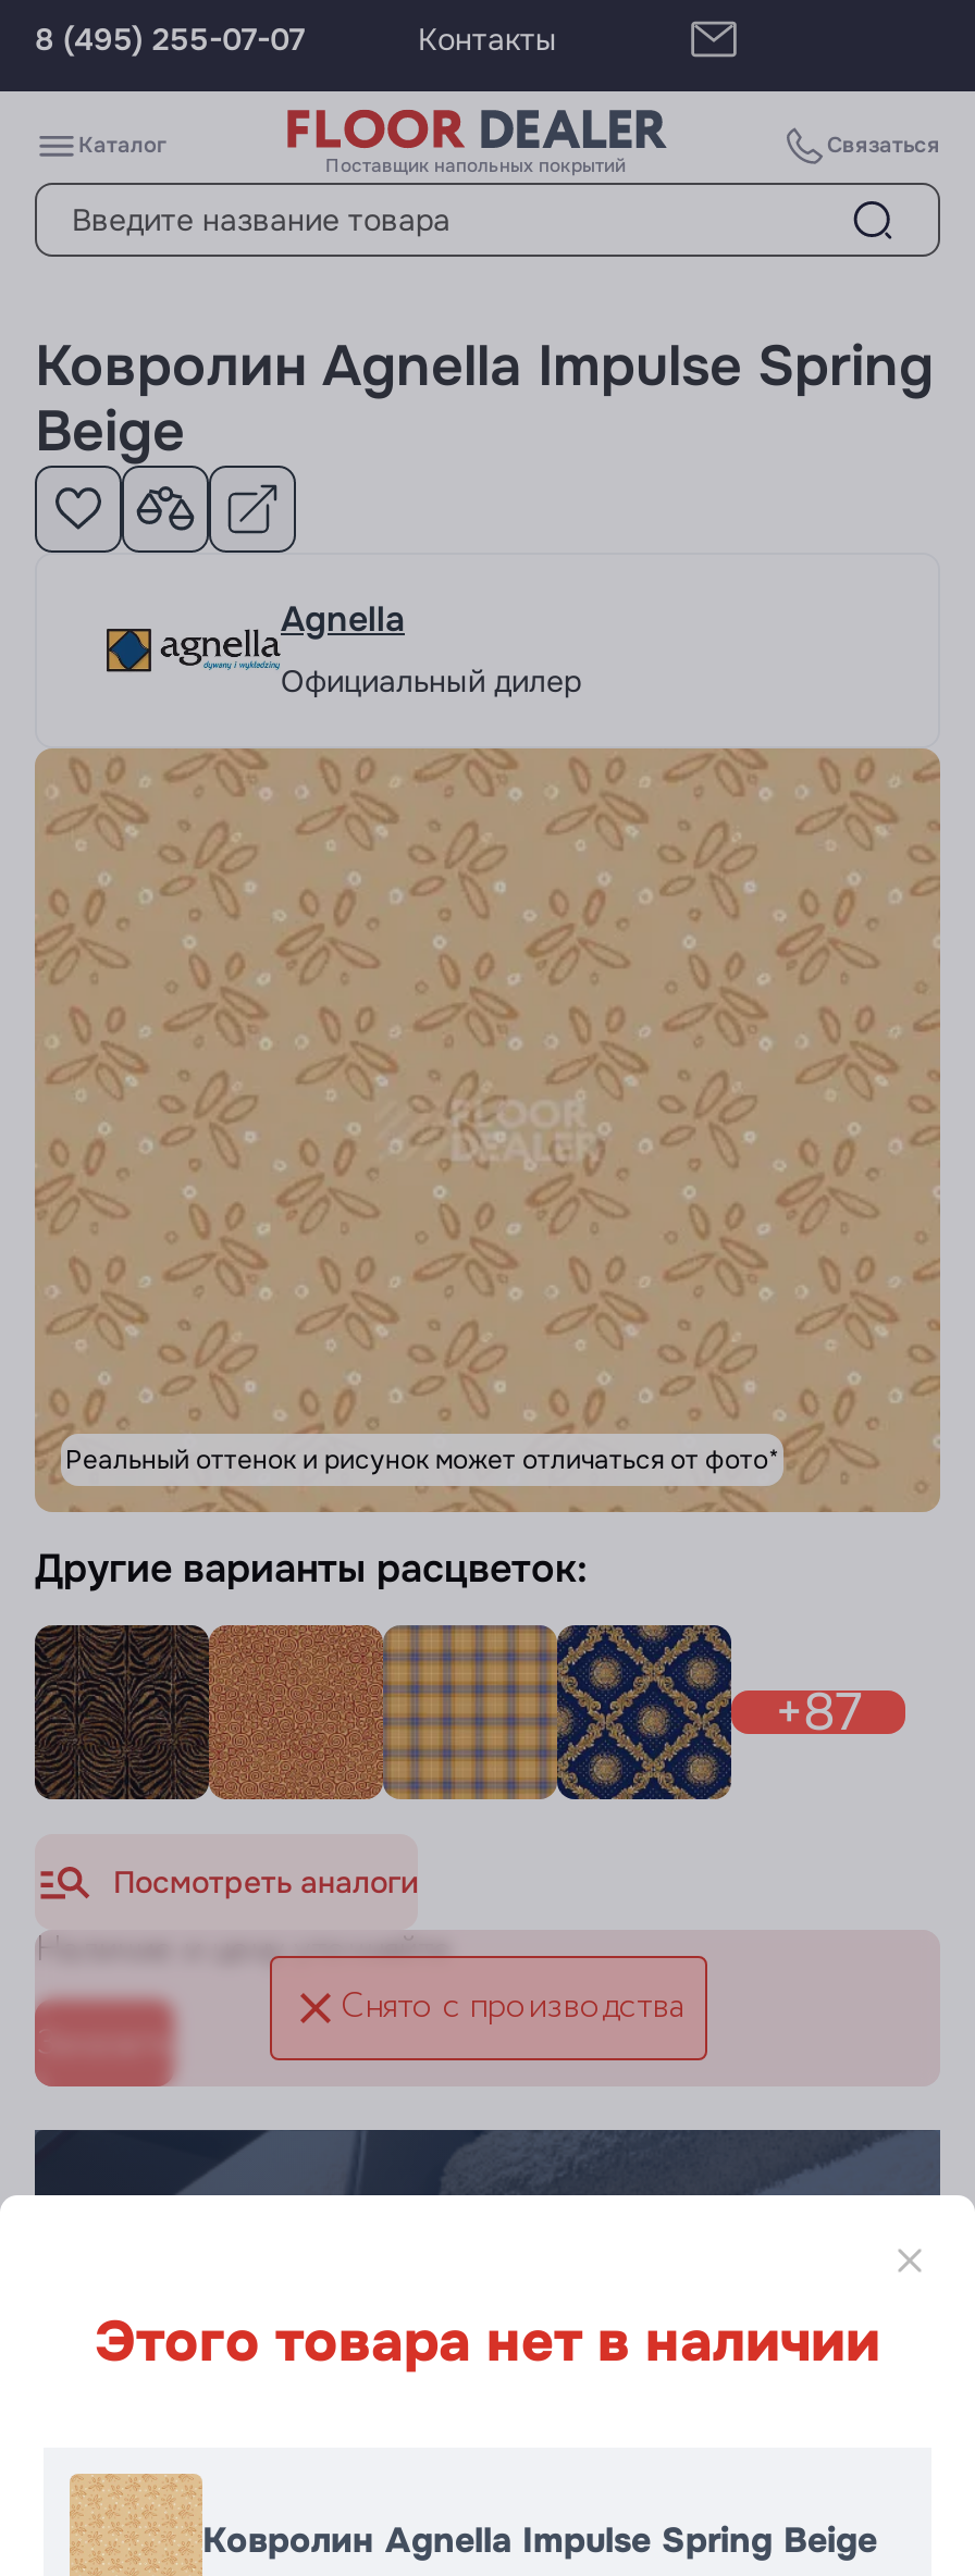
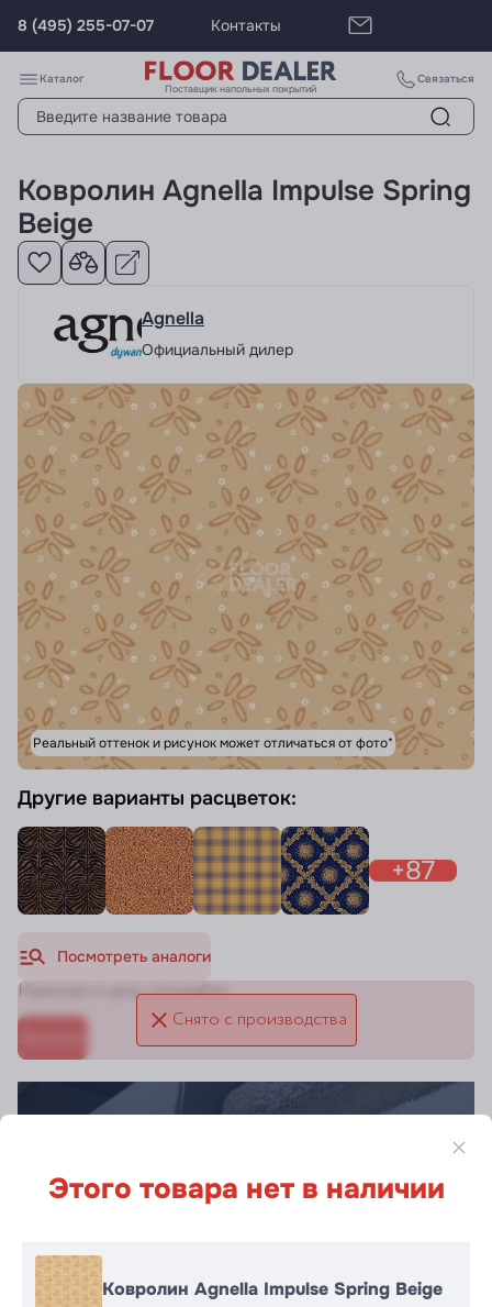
[104,611,274,698] [image] -> [54,313,141,359] [image]

